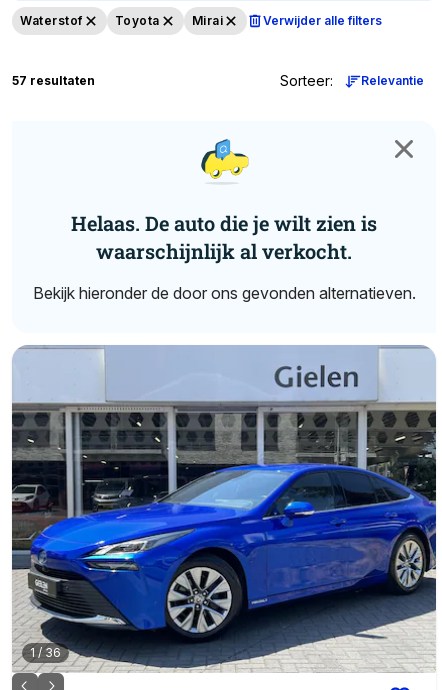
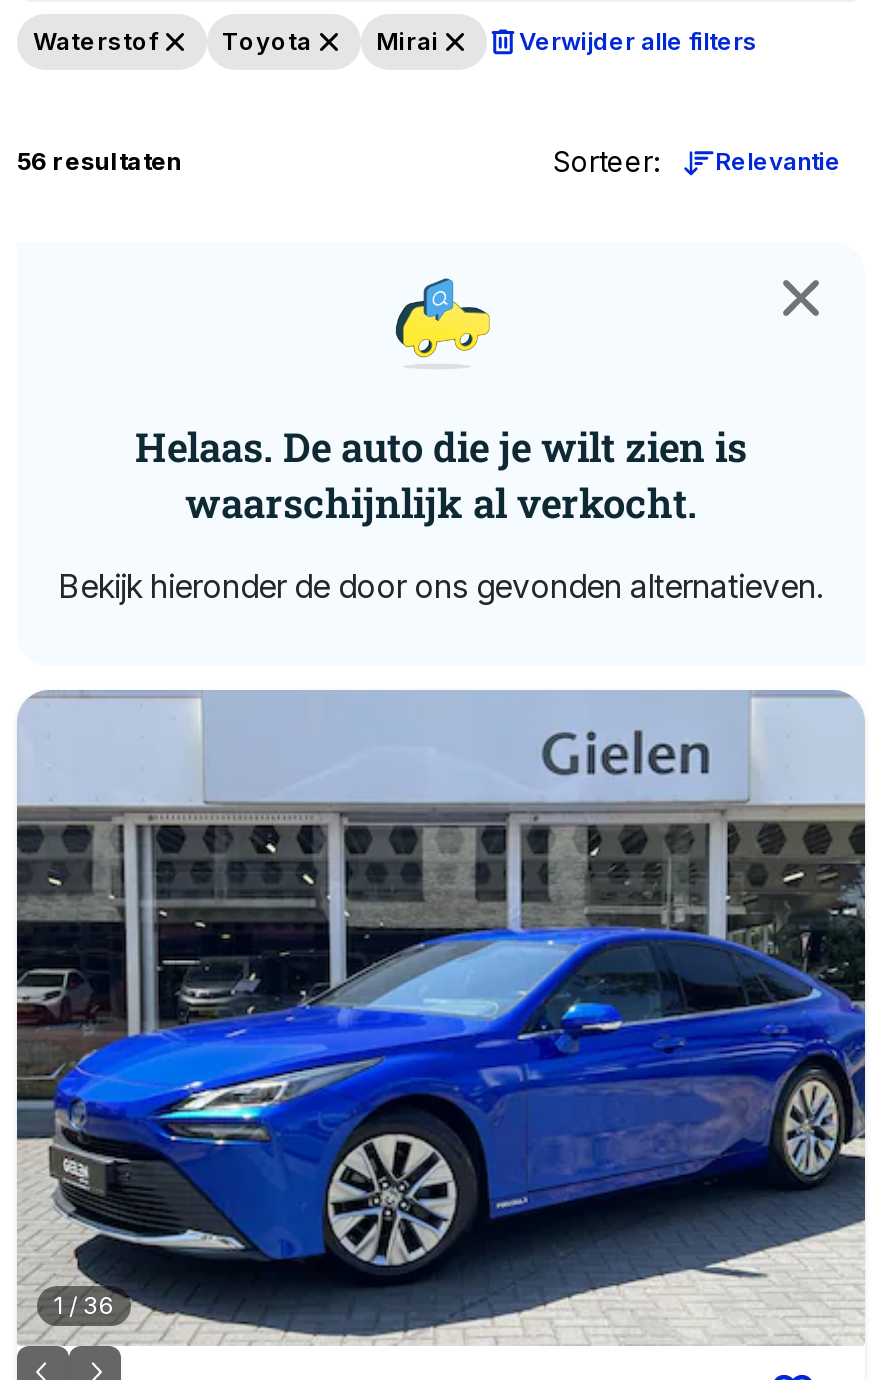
[12,73,95,88] 57 resultaten -> [17,146,183,176] 56 resultaten

